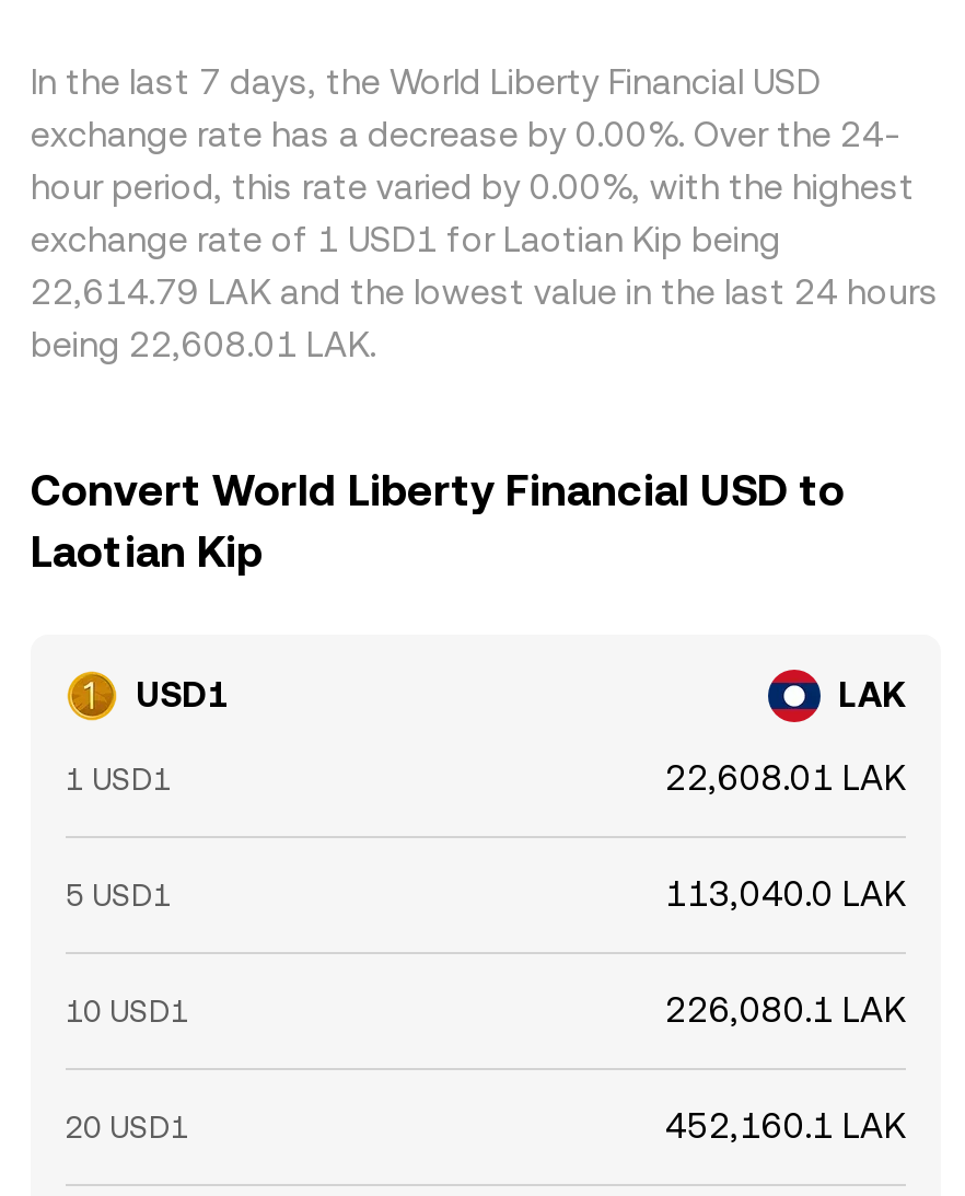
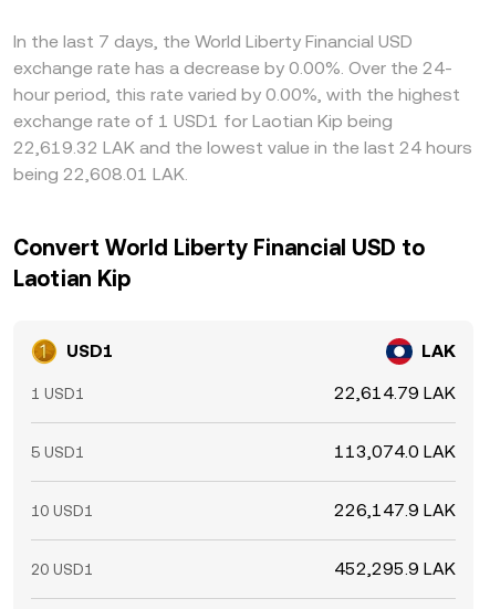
[31,271,939,313] 22,614.79 LAK and the lowest value in the last 24 hours -> [13,137,472,158] 22,619.32 LAK and the lowest value in the last 24 hours
[665,757,906,799] 22,608.01 LAK -> [334,382,456,403] 22,614.79 LAK
[665,873,906,915] 113,040.0 LAK -> [334,441,456,462] 113,074.0 LAK
[665,989,906,1031] 226,080.1 LAK -> [334,500,456,521] 226,147.9 LAK
[665,1105,906,1147] 452,160.1 LAK -> [334,558,456,579] 452,295.9 LAK

